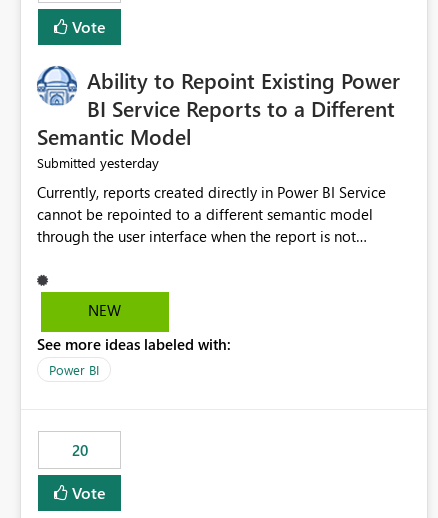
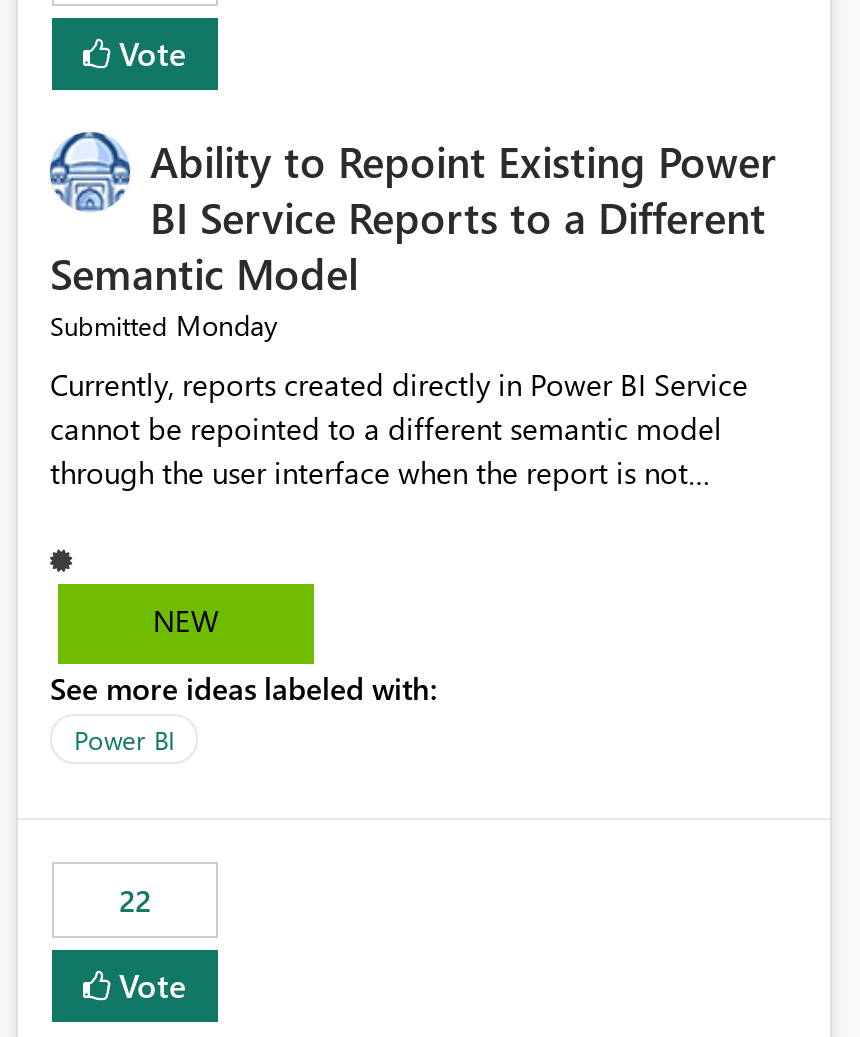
[37,153,159,172] Submitted yesterday -> [50,307,278,345] Submitted Monday
[71,440,87,460] 20 -> [119,881,151,921] 22

